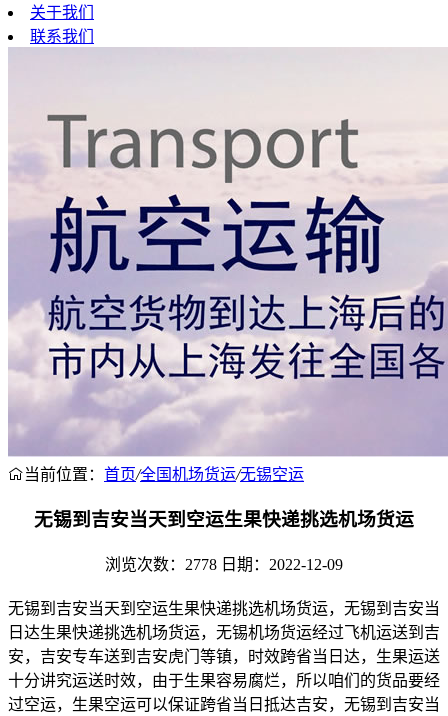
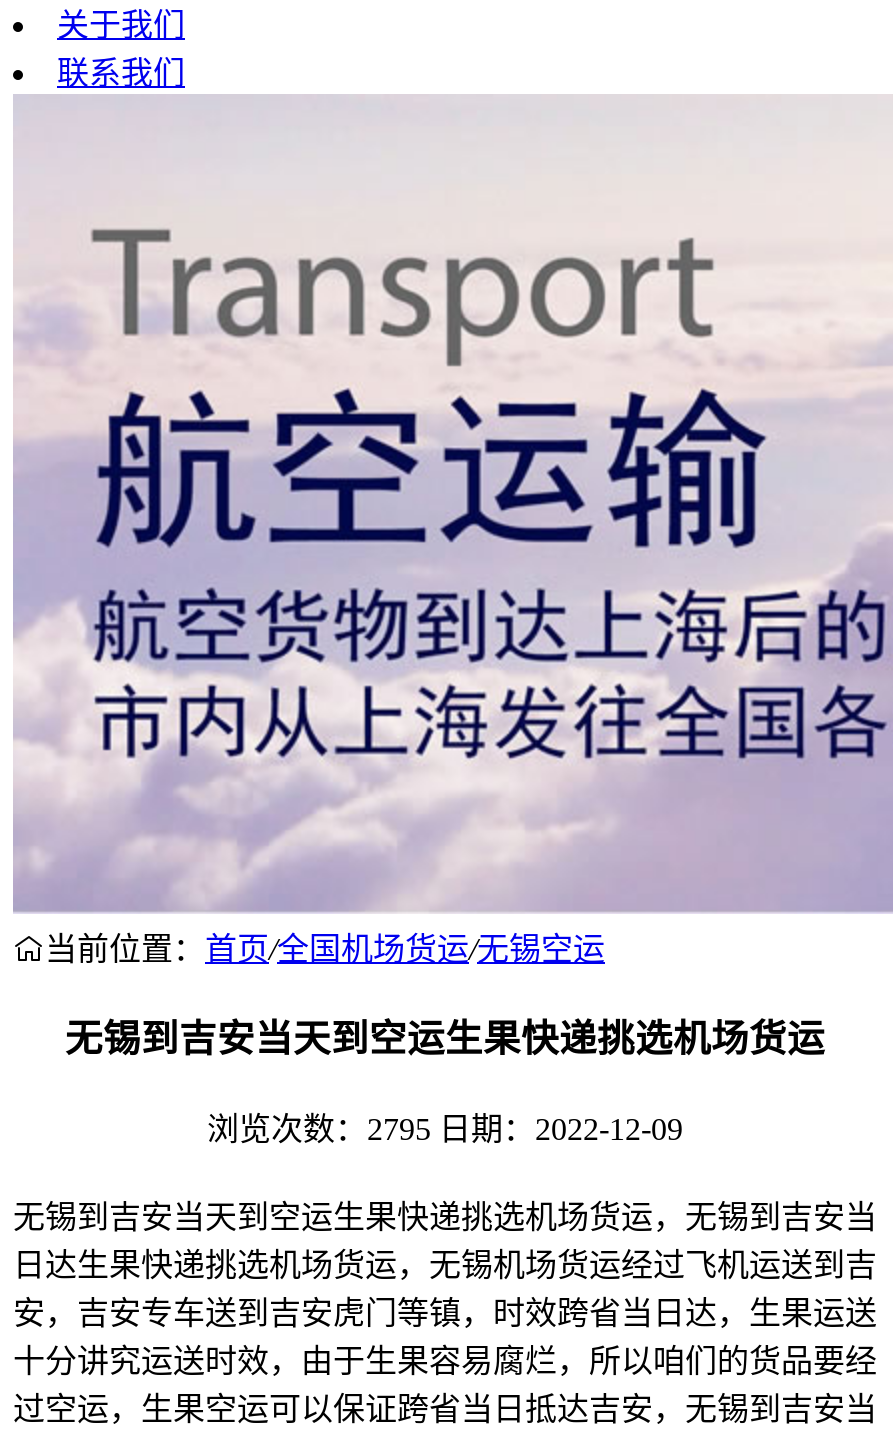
[105,556,343,573] 浏览次数：2778 日期：2022-12-09 -> [207,1111,683,1145] 浏览次数：2795 日期：2022-12-09

